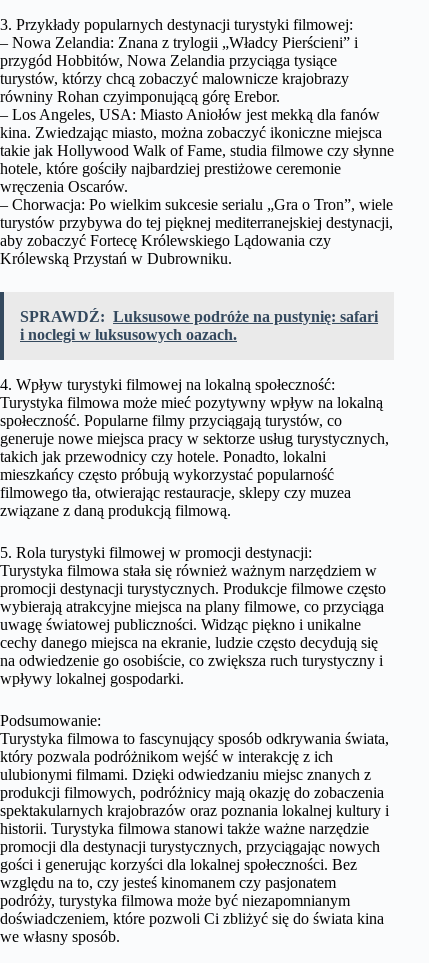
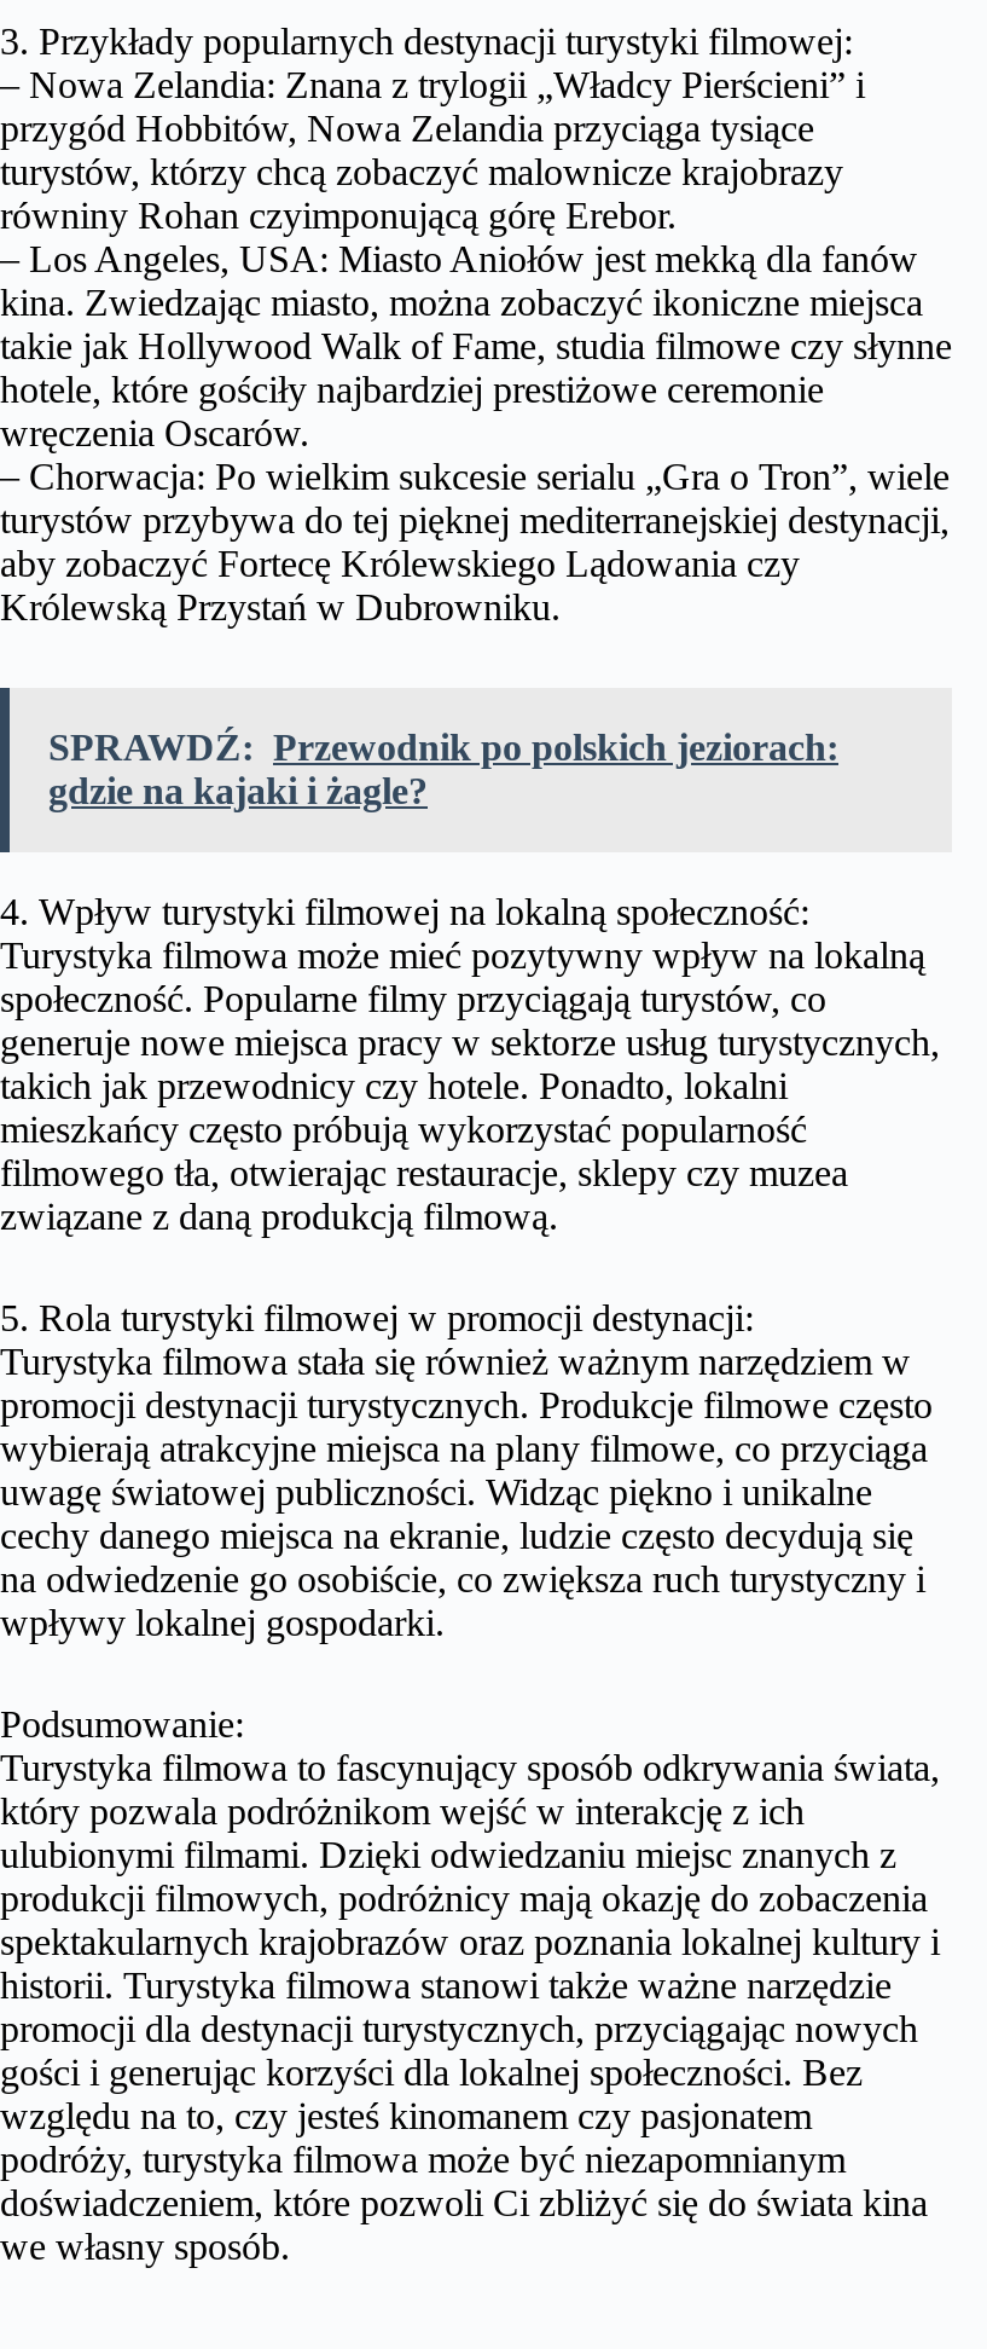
[20,308,378,343] SPRAWDŹ: Luksusowe podróże na pustynię: safari | i noclegi w luksusowych oazach. -> [48,727,838,811] SPRAWDŹ: Przewodnik po polskich jeziorach: | gdzie na kajaki i żagle?

